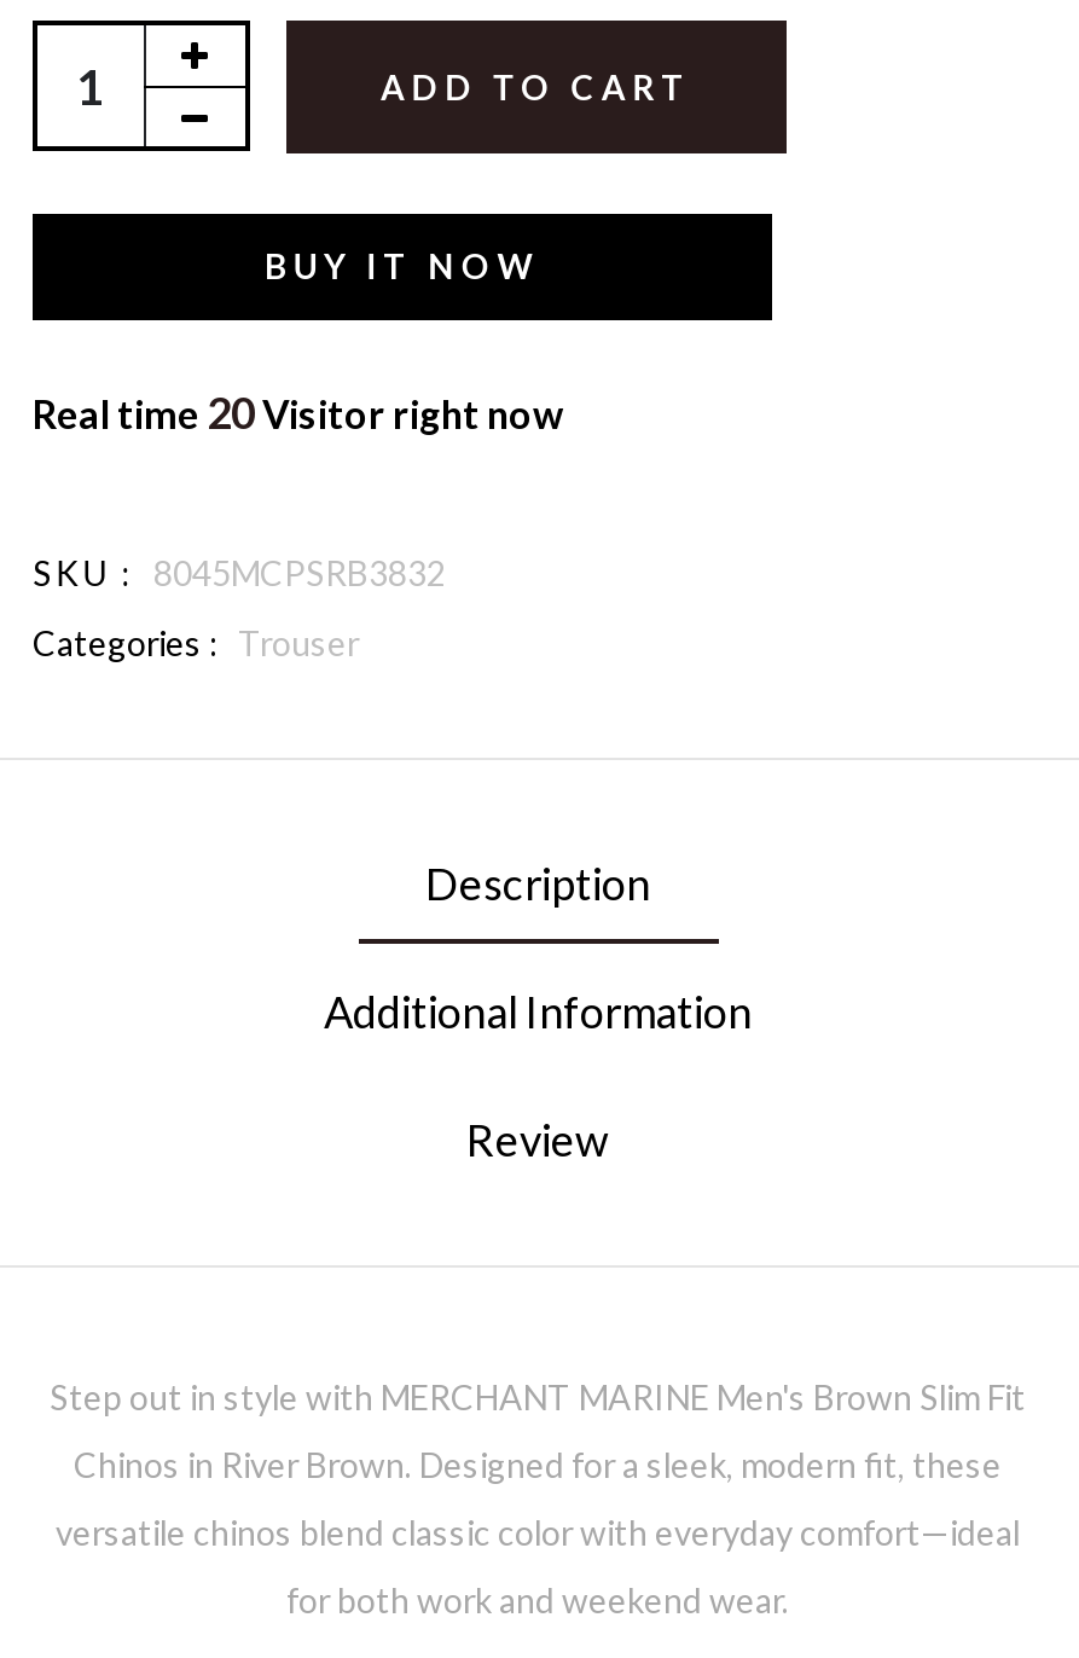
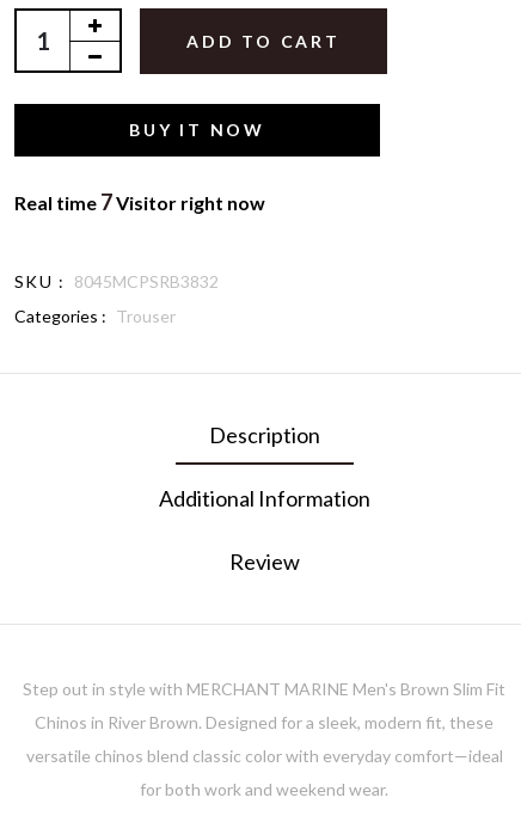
[33,385,564,438] Real time 20Visitor right now -> [14,188,265,215] Real time 7Visitor right now

